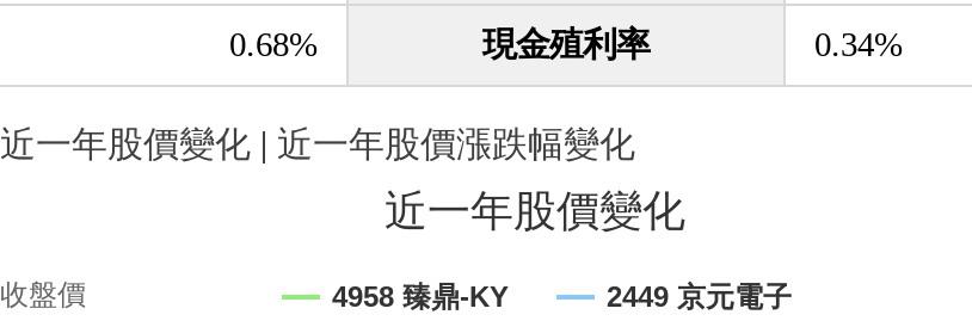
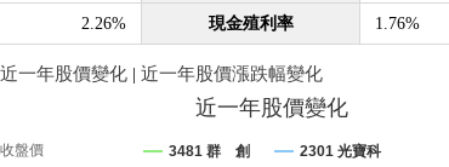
[229,25,318,63] 0.68% -> [81,13,126,33] 2.26%
[814,25,903,63] 0.34% -> [375,13,420,33] 1.76%
[332,280,792,313] 4958 臻鼎-KY | 2449 京元電子 -> [169,143,382,160] 3481 群 創 | 2301 光寶科

